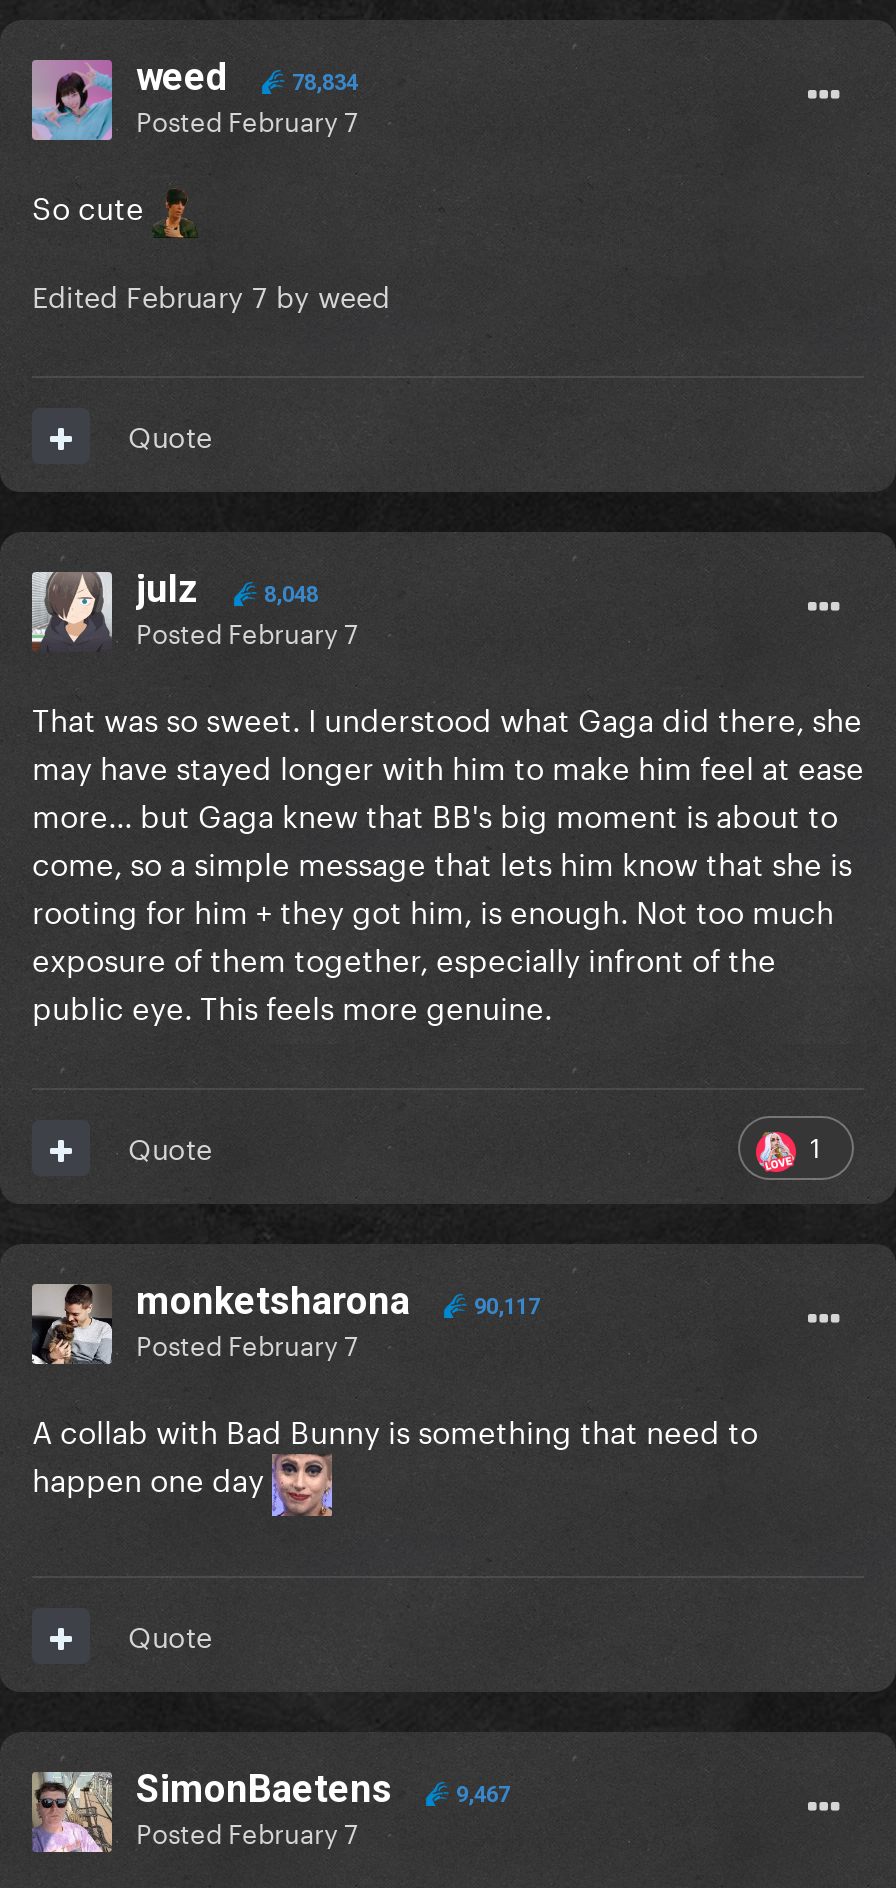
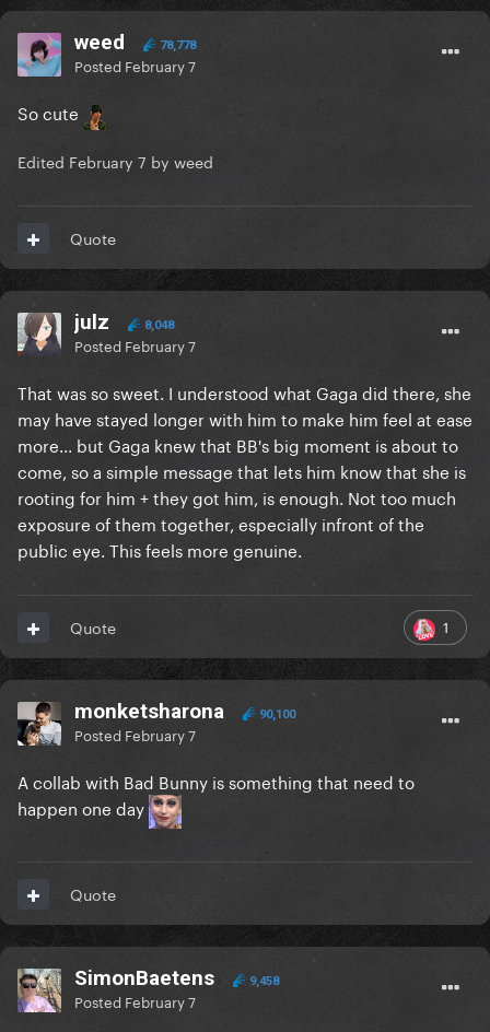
[286,71,358,97] 78,834 -> [156,39,196,53] 78,778
[468,1295,540,1321] 90,117 -> [256,708,295,722] 90,100
[450,1783,510,1809] 9,467 -> [246,974,279,989] 9,458

